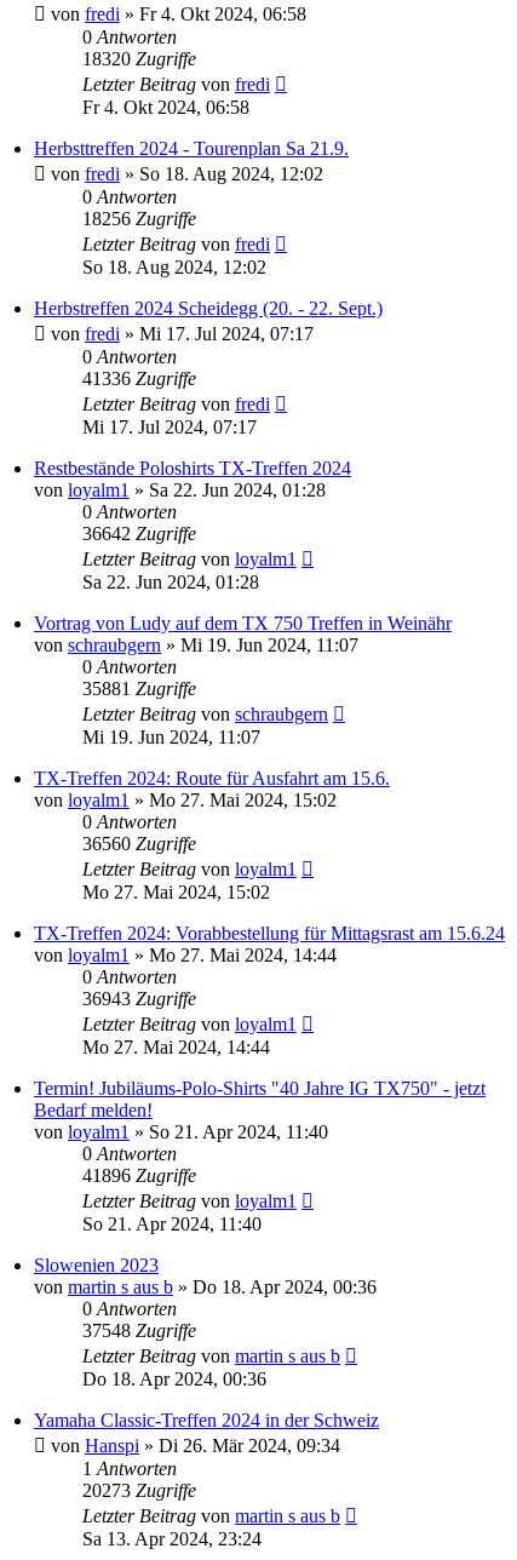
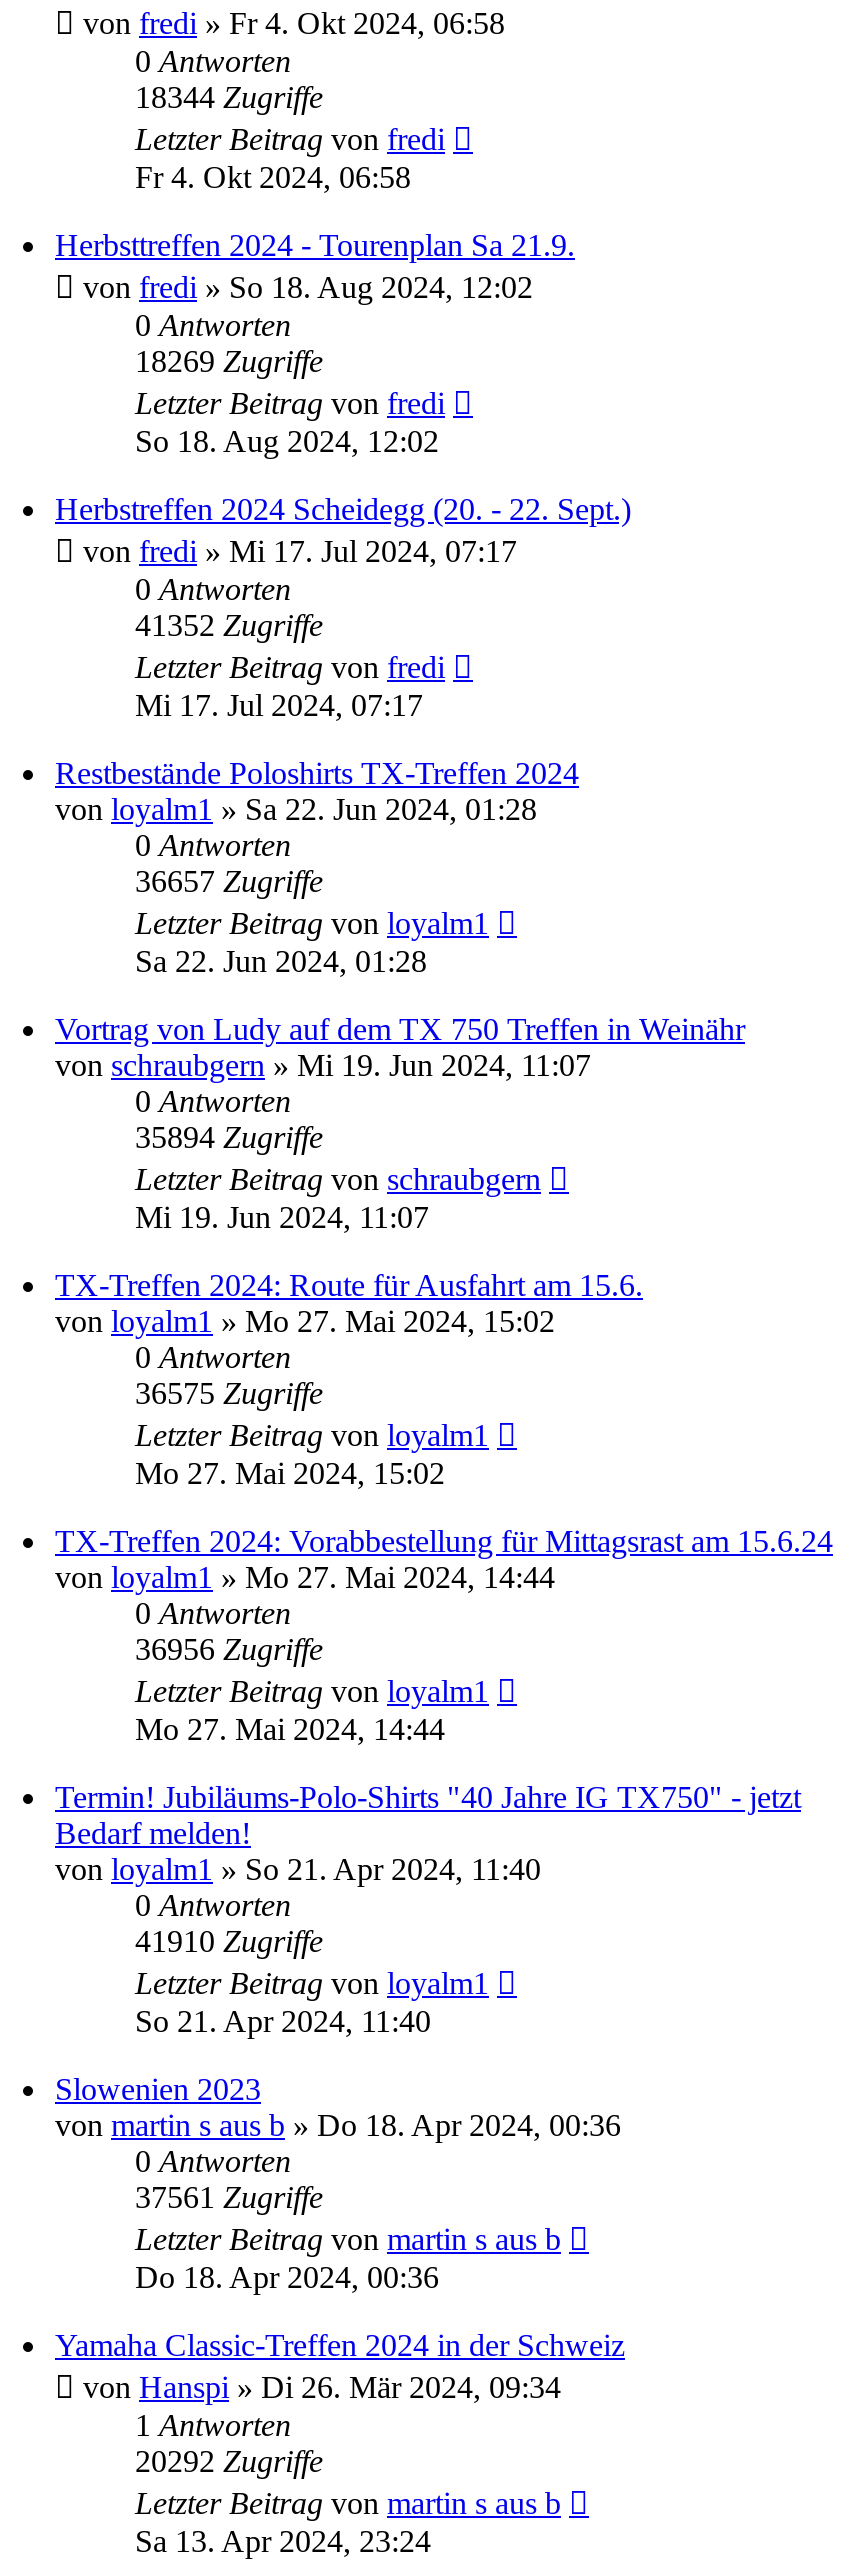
[82,48,196,69] 18320 Zugriffe -> [135,80,323,114] 18344 Zugriffe
[82,208,196,229] 18256 Zugriffe -> [135,344,323,378] 18269 Zugriffe
[82,368,196,389] 41336 Zugriffe -> [135,608,323,642] 41352 Zugriffe
[82,523,196,544] 36642 Zugriffe -> [135,864,323,898] 36657 Zugriffe
[82,678,196,699] 35881 Zugriffe -> [135,1120,323,1154] 35894 Zugriffe
[82,833,196,854] 36560 Zugriffe -> [135,1376,323,1410] 36575 Zugriffe
[82,988,196,1009] 36943 Zugriffe -> [135,1632,323,1666] 36956 Zugriffe
[82,1165,196,1186] 41896 Zugriffe -> [135,1924,323,1958] 41910 Zugriffe
[82,1320,196,1341] 37548 Zugriffe -> [135,2180,323,2214] 37561 Zugriffe
[82,1480,196,1501] 20273 Zugriffe -> [135,2444,323,2478] 20292 Zugriffe

